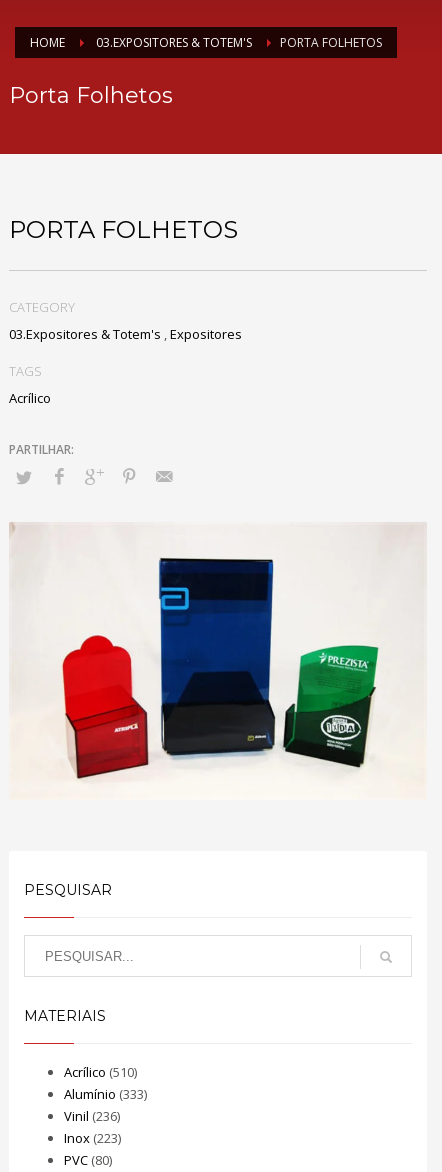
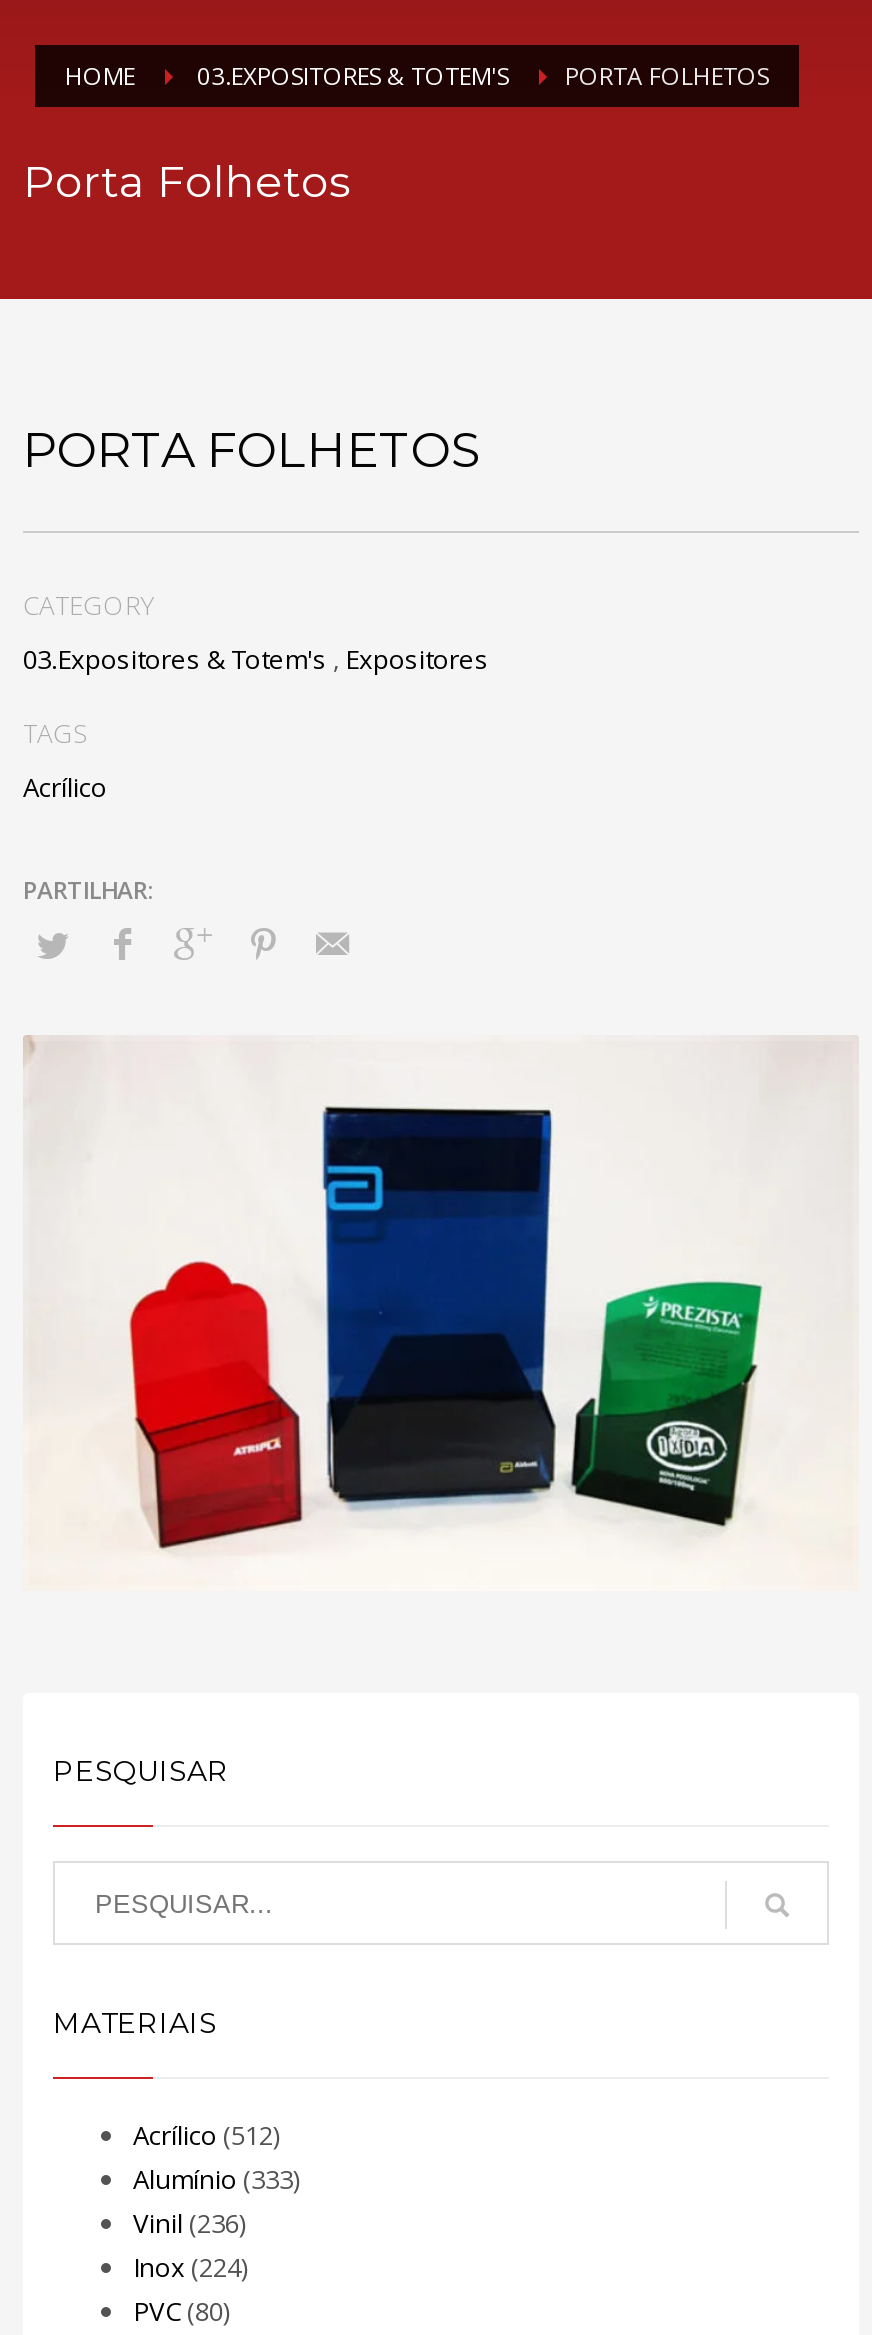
[64,1063,137,1081] Acrílico (510) -> [133,2118,279,2154] Acrílico (512)
[64,1129,121,1147] Inox (223) -> [133,2250,247,2286] Inox (224)

